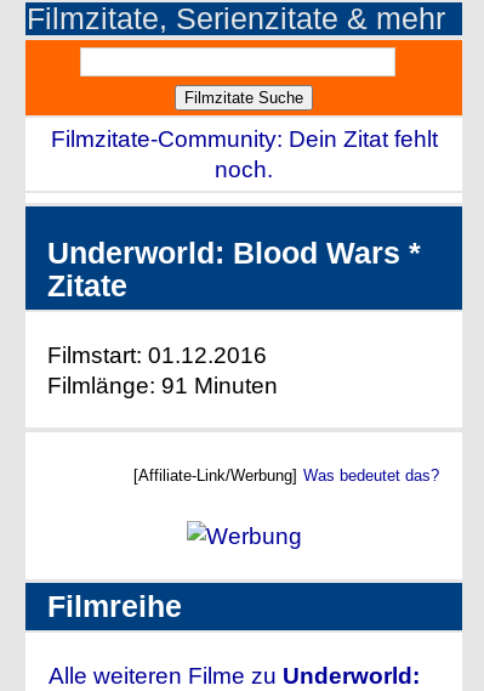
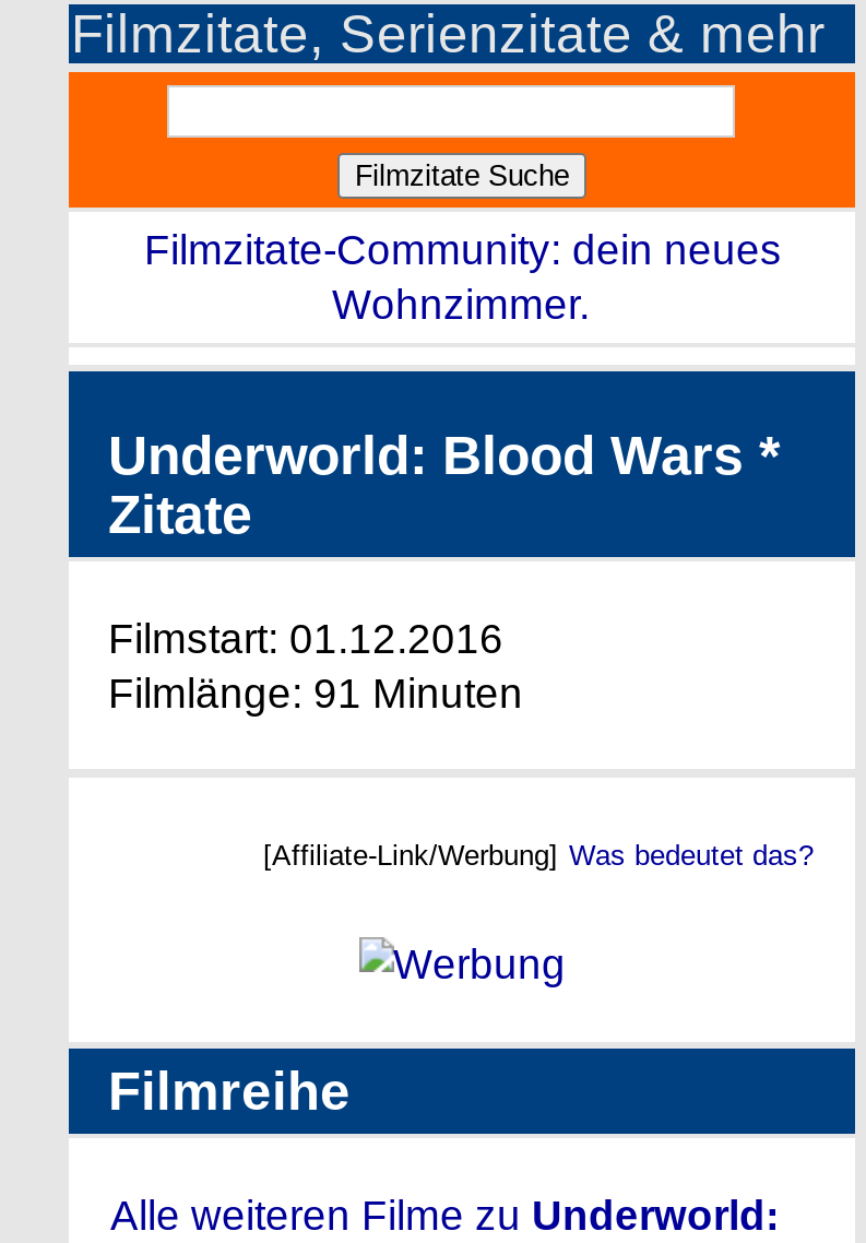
[51,126,438,182] Filmzitate-Community: Dein Zitat fehlt | noch. -> [144,227,782,328] Filmzitate-Community: dein neues | Wohnzimmer.

